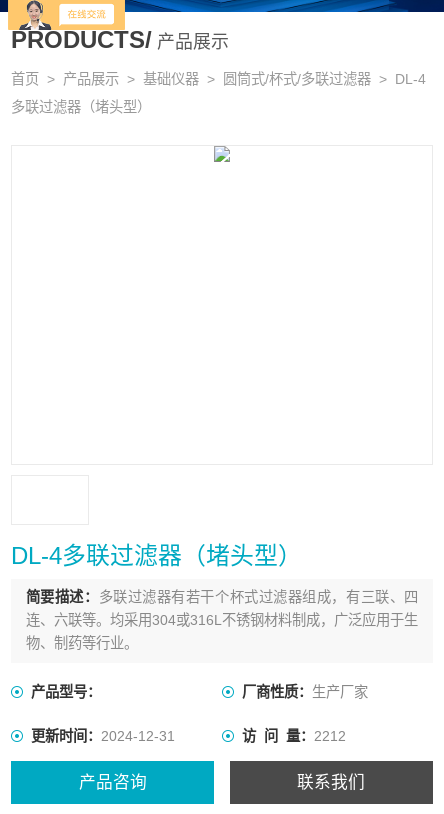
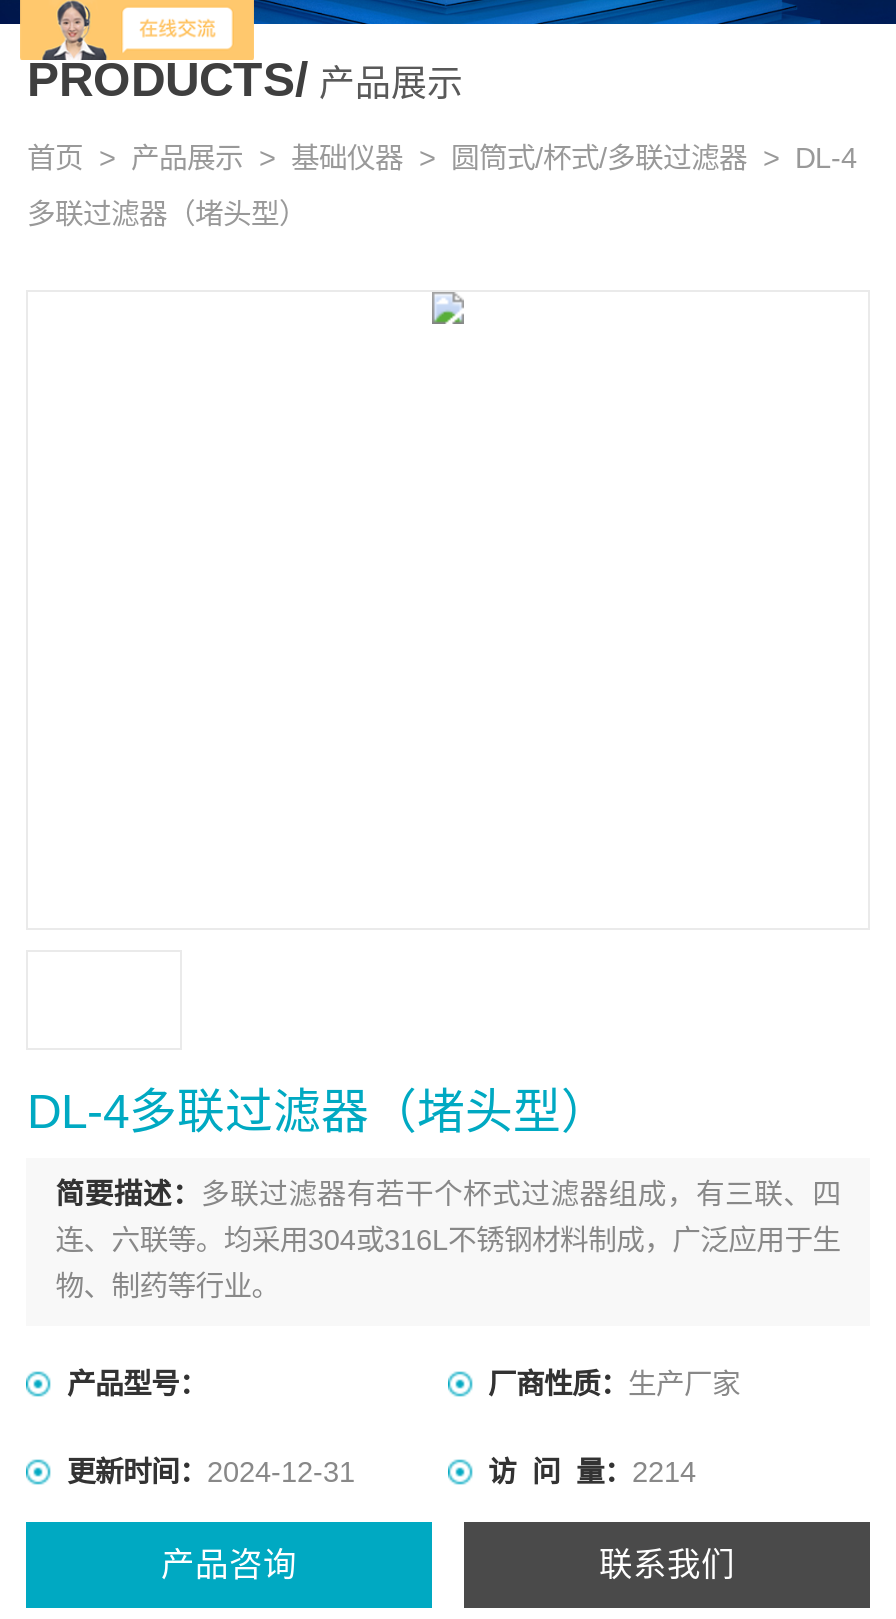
[242,728,346,744] 访 问 量：2212 -> [488,1456,696,1488] 访 问 量：2214

